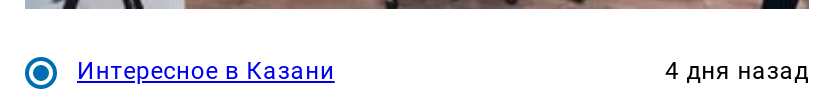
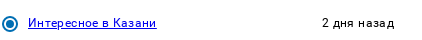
[665,57,809,85] 4 дня назад -> [322,16,394,30] 2 дня назад

